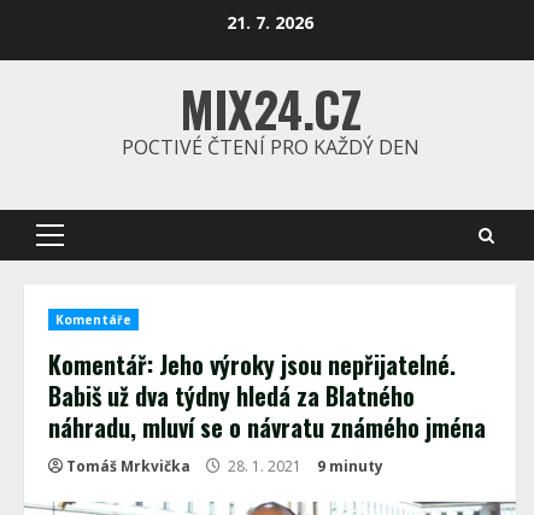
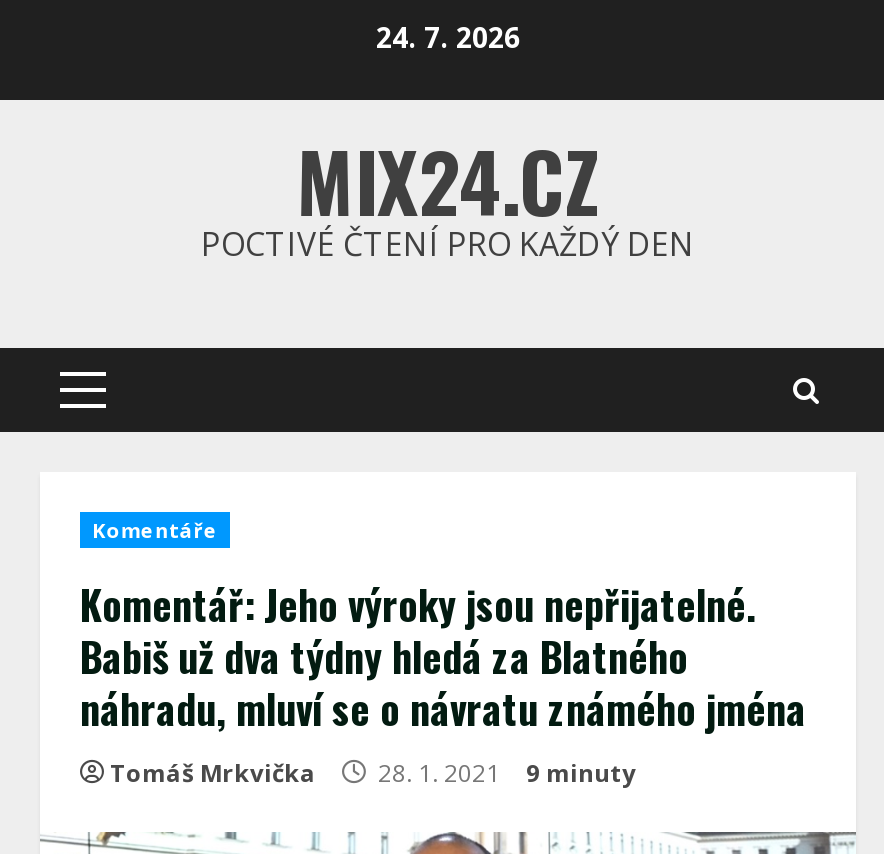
[227,10,313,33] 21. 7. 2026 -> [376,17,520,55] 24. 7. 2026

